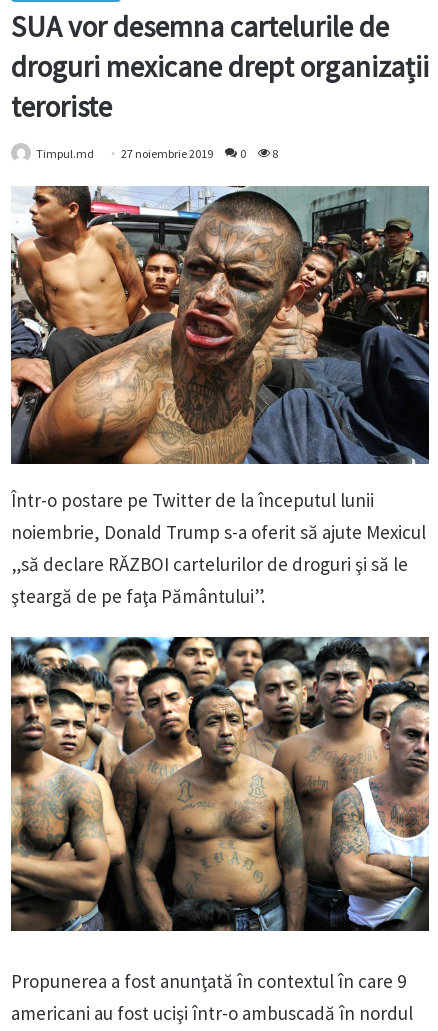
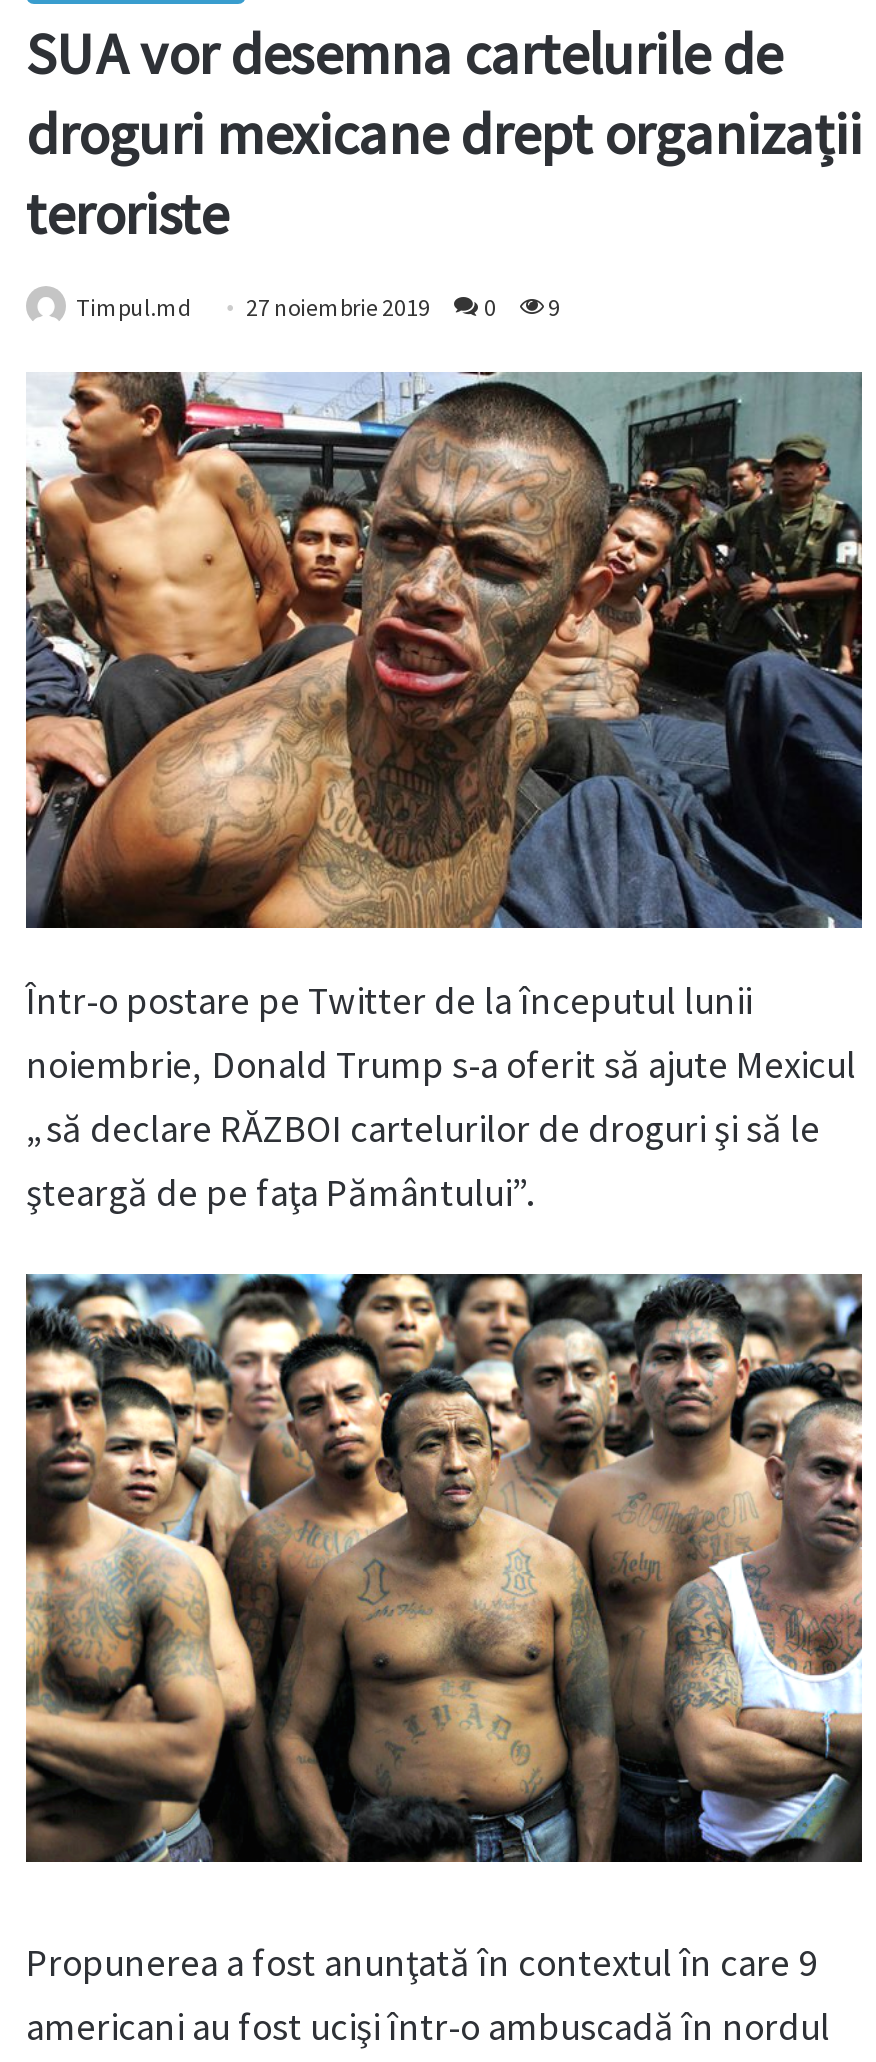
[36,146,278,161] Timpul.md 27 noiembrie 2019 0 8 -> [76,293,560,323] Timpul.md 27 noiembrie 2019 0 9

